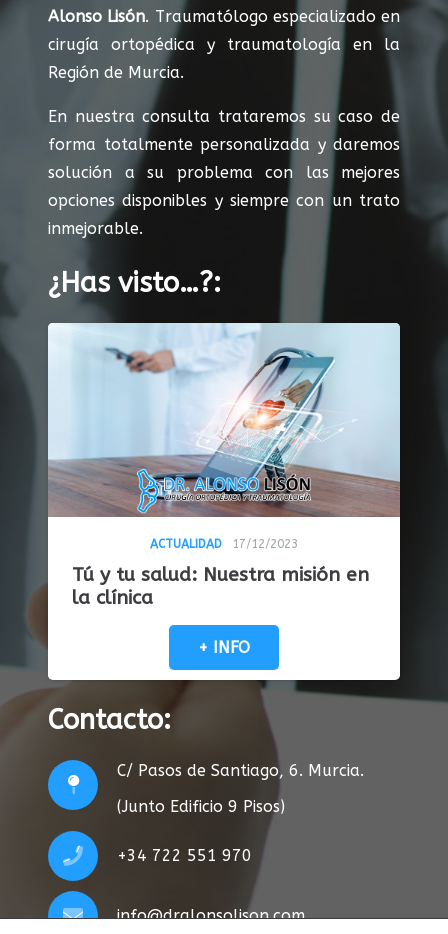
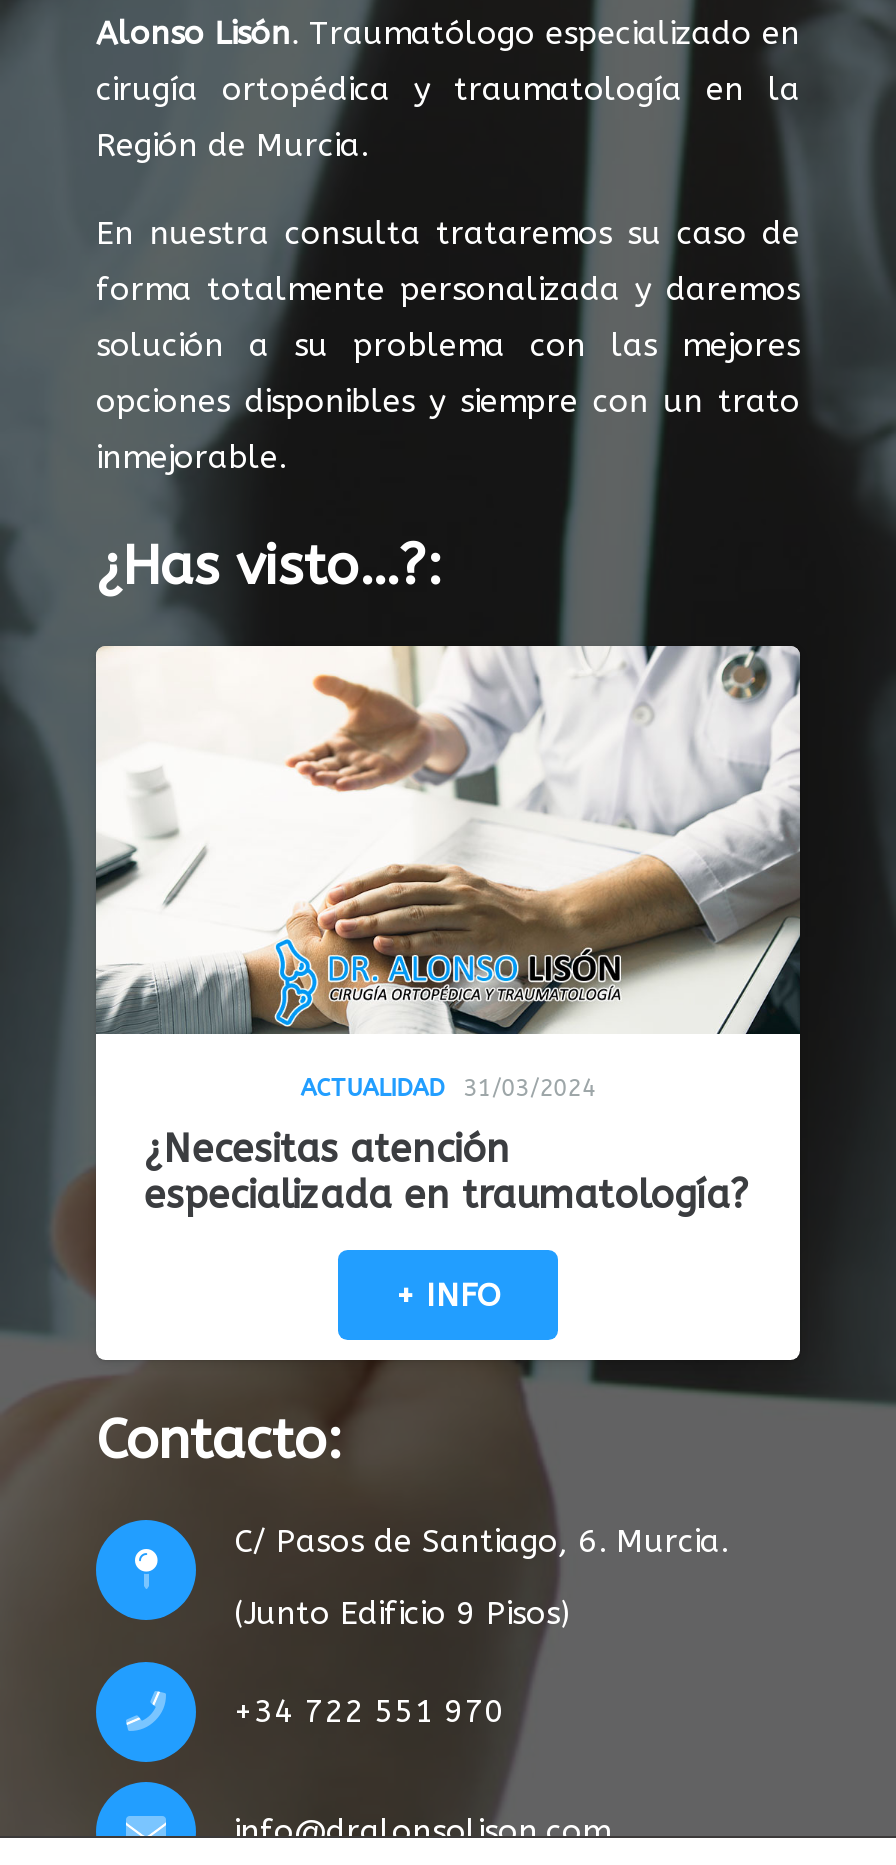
[47,323,401,551] [image] | ACTUALIDAD 17/12/2023 -> [94,646,800,1102] [image] | ACTUALIDAD 31/03/2024
[72,563,369,609] Tú y tu salud: Nuestra misión en | la clínica -> [144,1126,750,1218] ¿Necesitas atención | especializada en traumatología?

